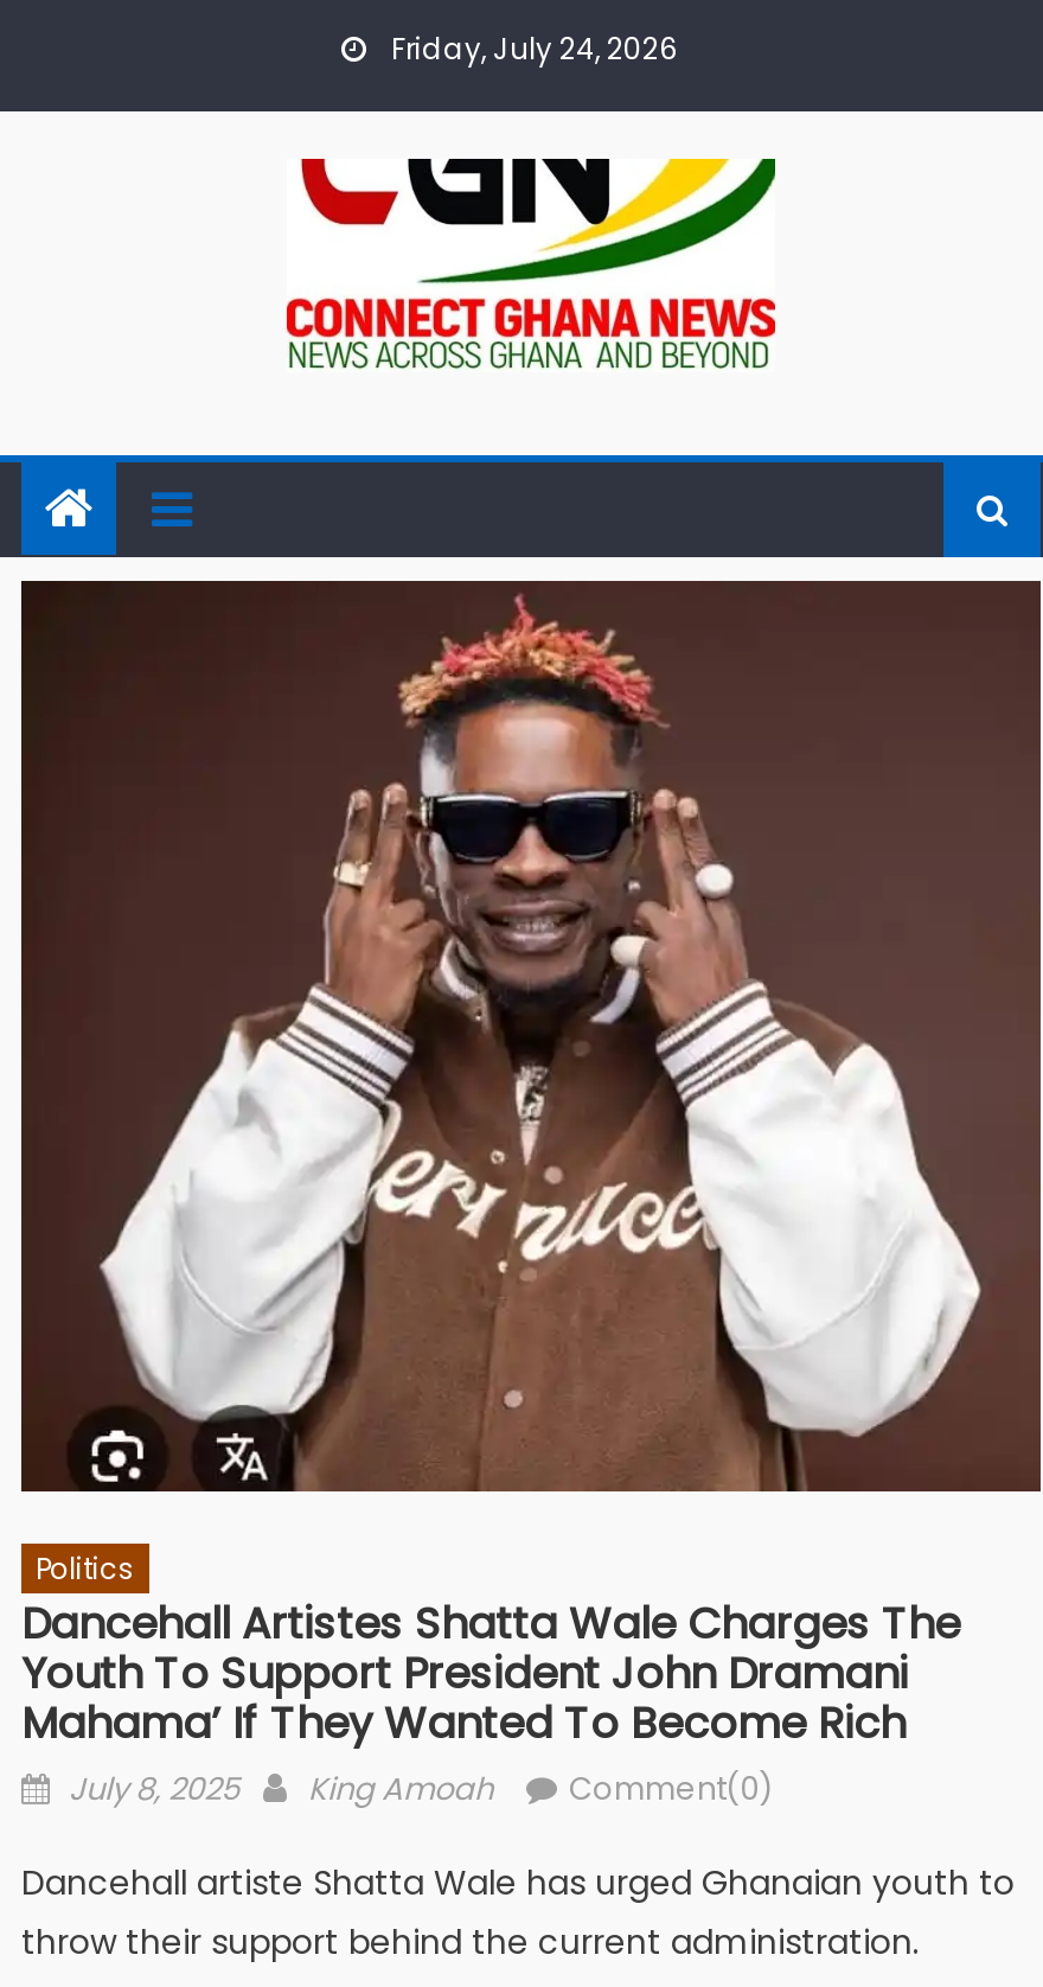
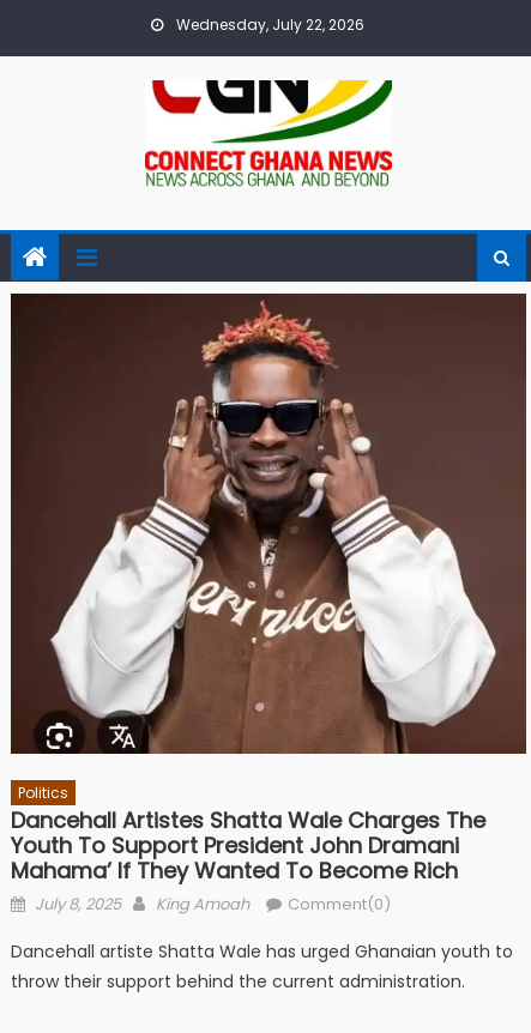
[384,28,678,69] Friday, July 24, 2026 -> [173,14,364,35] Wednesday, July 22, 2026

